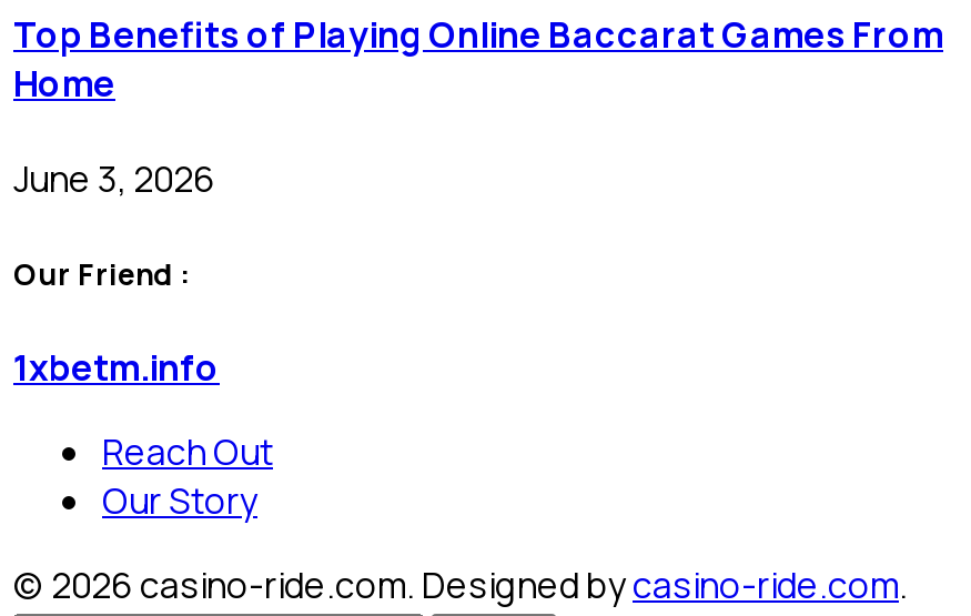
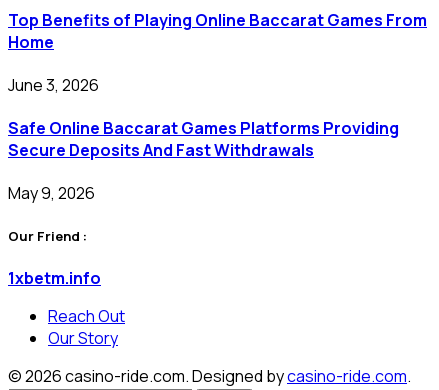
none -> [8,117,399,204] Safe Online Baccarat Games Platforms Providing | Secure Deposits And Fast Withdrawals | May 9, 2026

